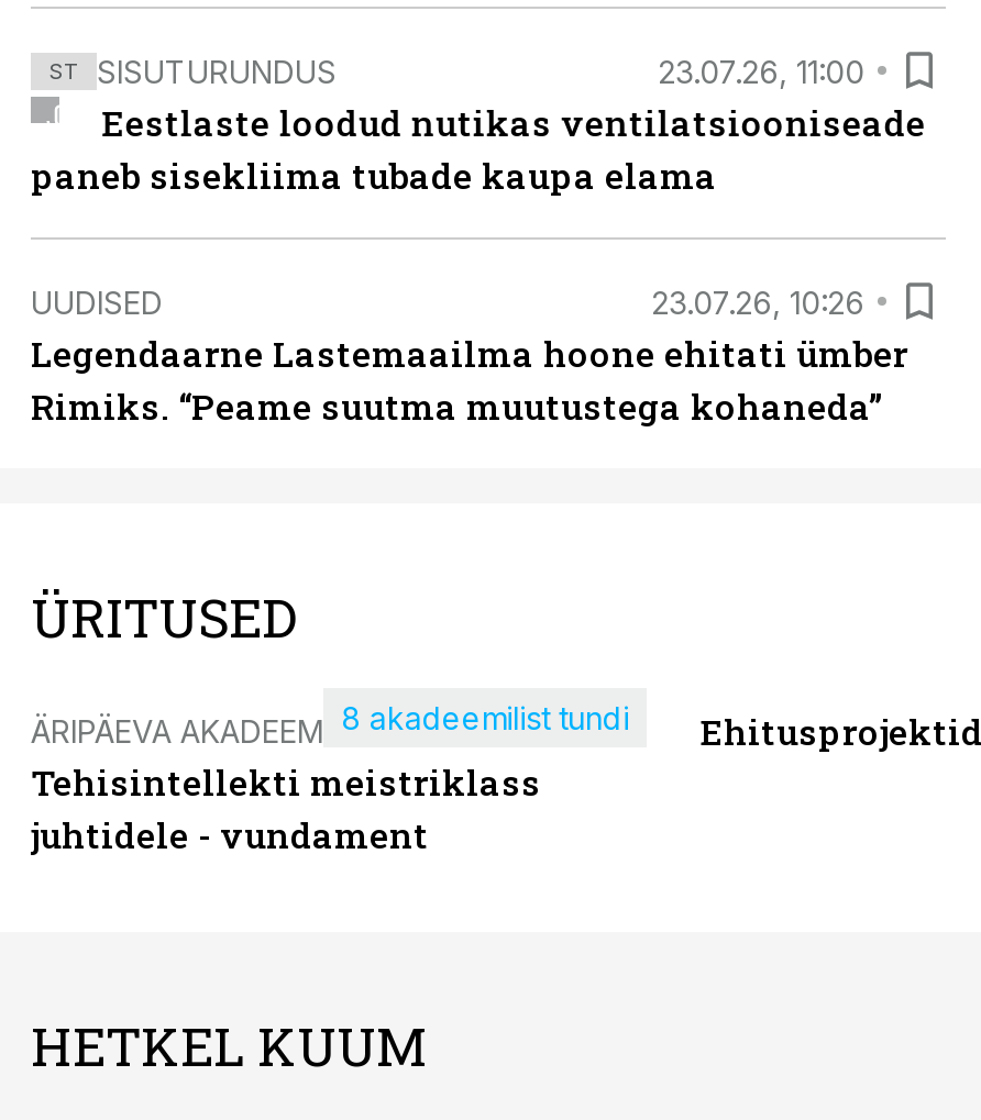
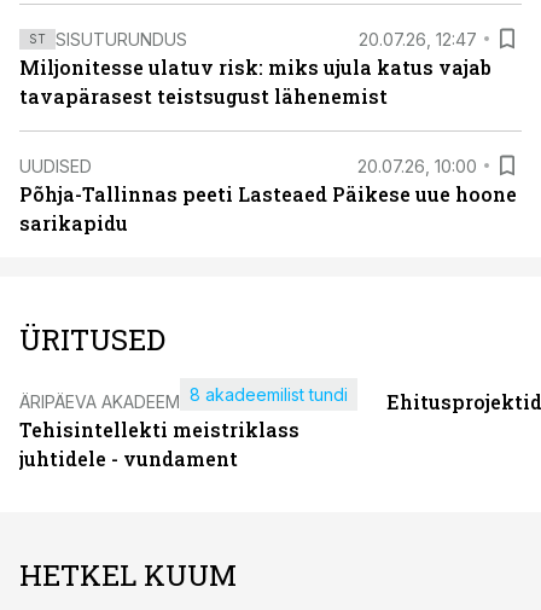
[31,52,926,198] 23.07.26, 11:00 | Eestlaste loodud nutikas ventilatsiooniseade | paneb sisekliima tubade kaupa elama -> [19,28,491,109] 20.07.26, 12:47 | Miljonitesse ulatuv risk: miks ujula katus vajab | tavapärasest teistsugust lähenemist
[31,282,908,429] 23.07.26, 10:26 | Legendaarne Lastemaailma hoone ehitati ümber | Rimiks. “Peame suutma muutustega kohaneda” -> [19,155,517,236] 20.07.26, 10:00 | Põhja-Tallinnas peeti Lasteaed Päikese uue hoone | sarikapidu

